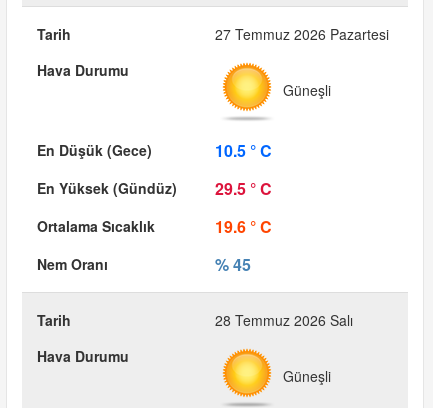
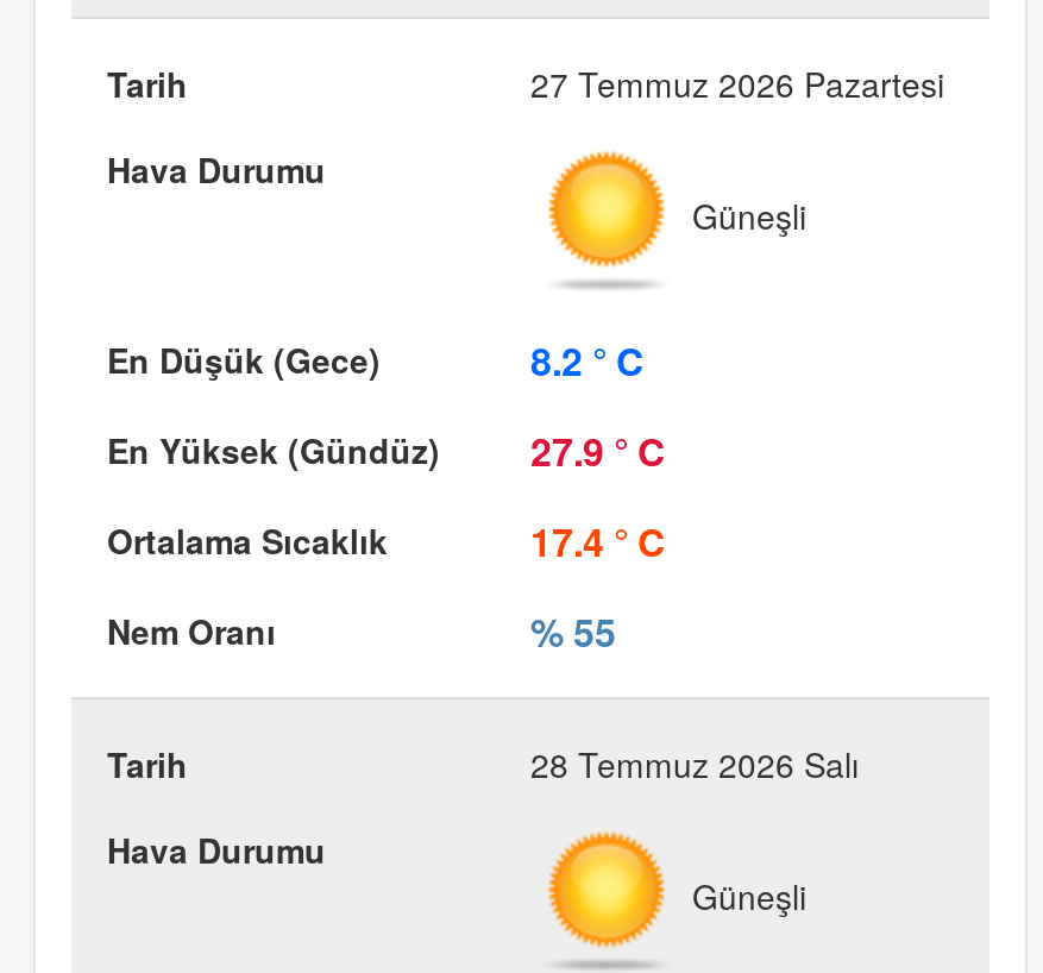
[215,139,272,162] 10.5 ° C -> [530,333,645,388] 8.2 ° C
[215,177,272,200] 29.5 ° C -> [530,423,666,478] 27.9 ° C
[215,215,272,238] 19.6 ° C -> [530,514,666,569] 17.4 ° C
[215,253,251,276] % 45 -> [530,604,616,659] % 55

